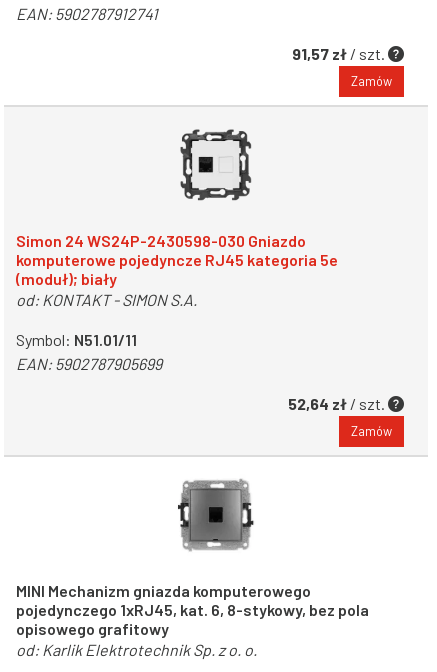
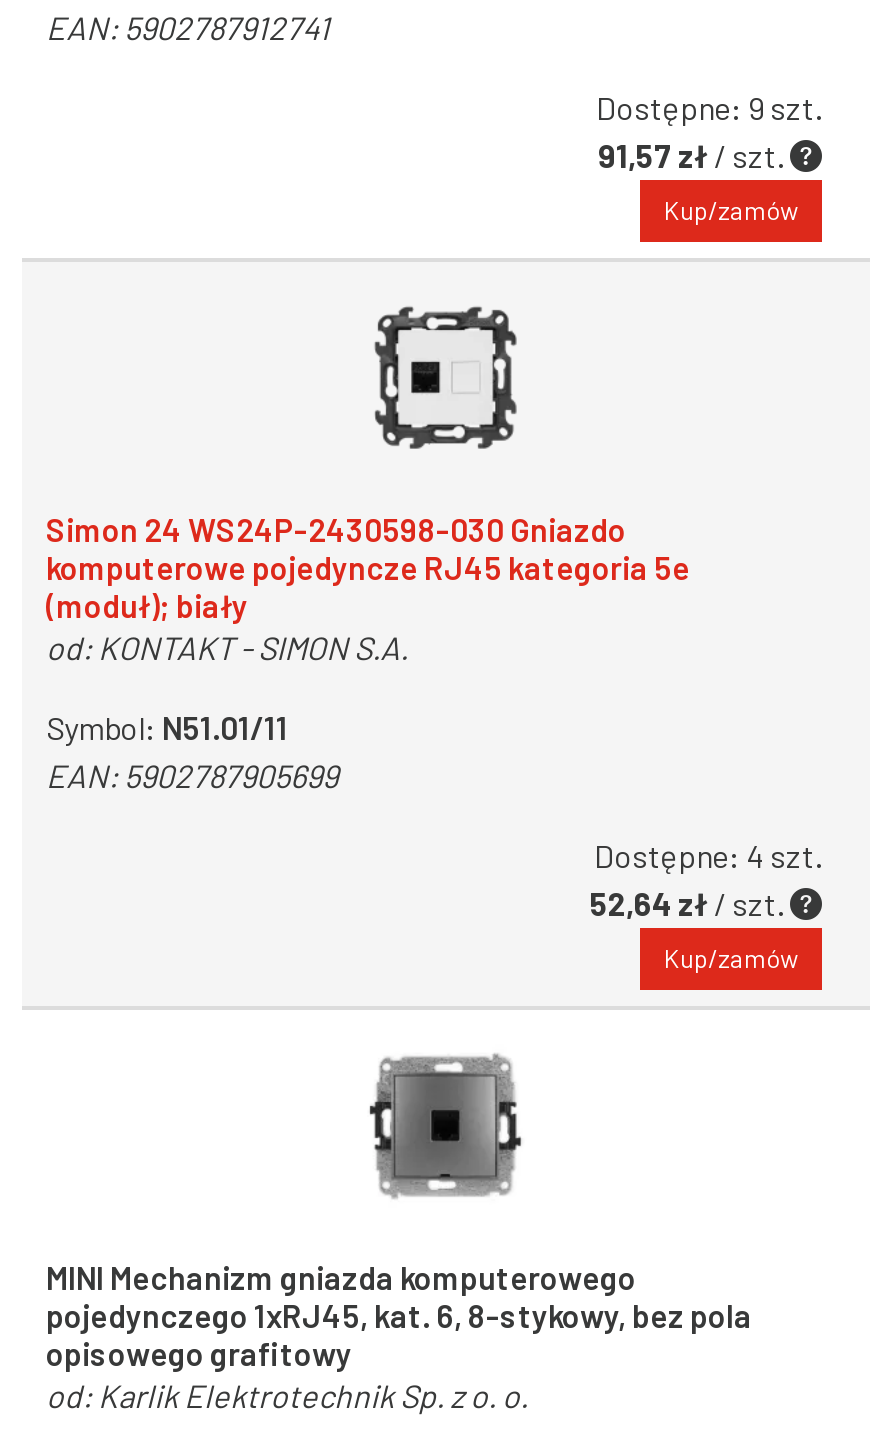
none -> [596,87,822,125] Dostępne: 9 szt.
[351,73,392,89] Zamów -> [664,193,798,225] Kup/zamów
none -> [594,835,822,873] Dostępne: 4 szt.
[351,423,392,439] Zamów -> [664,941,798,973] Kup/zamów

